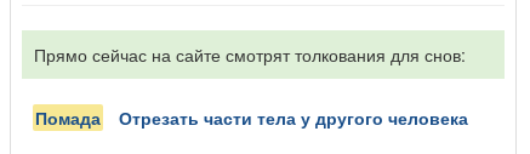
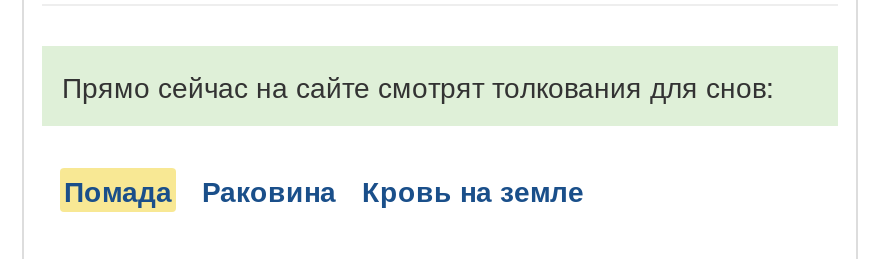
[132,105,468,130] отрезать части тела у другого человека -> [220,170,584,210] раковина | кровь на земле

